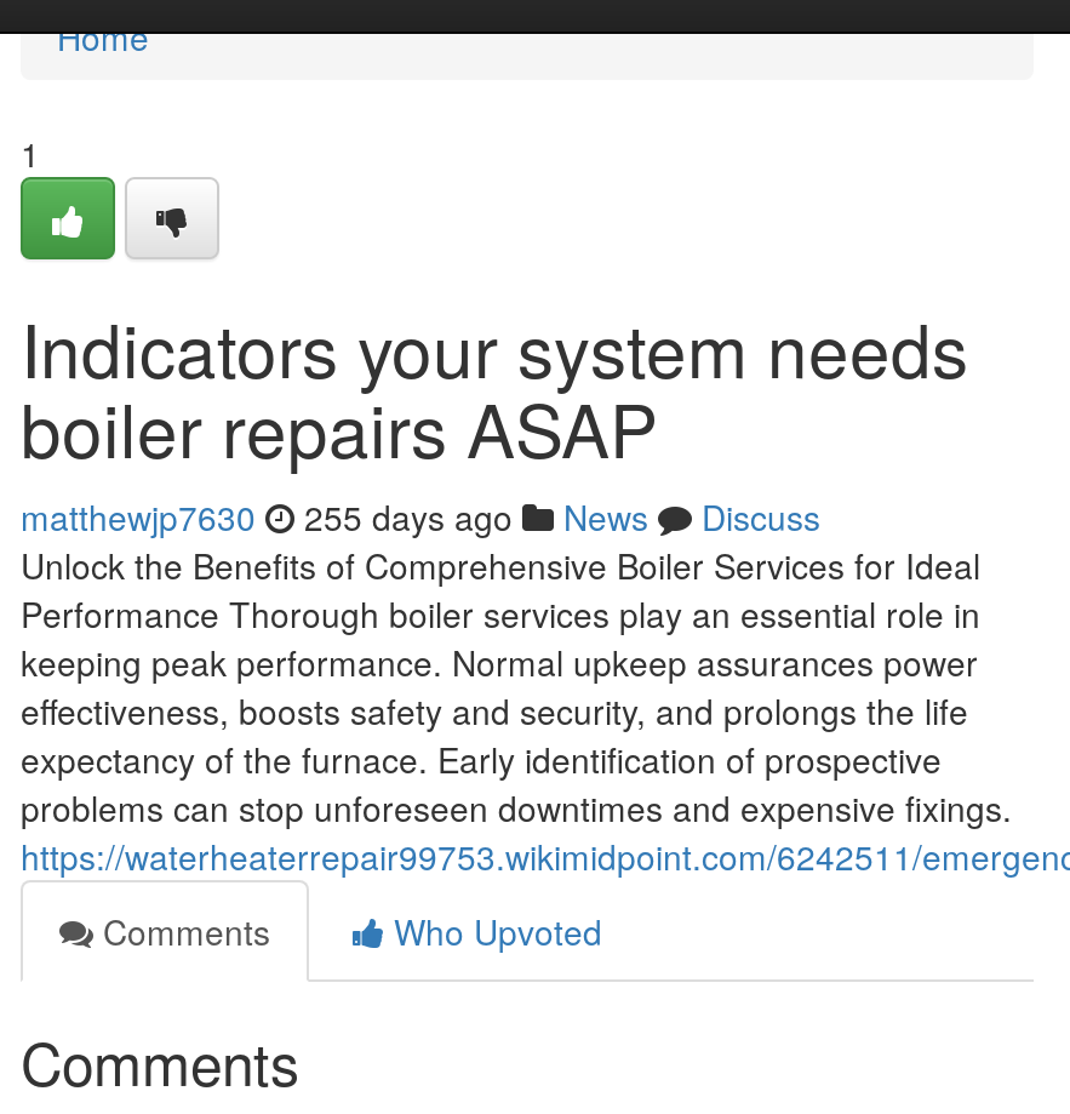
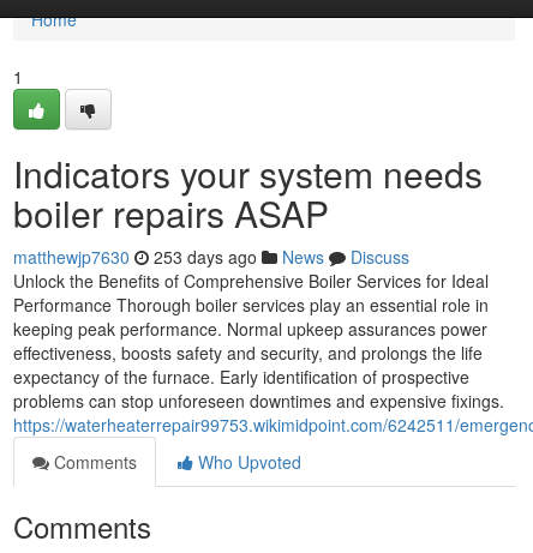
[21,492,820,541] matthewjp7630 255 days ago News Discuss -> [13,245,409,269] matthewjp7630 253 days ago News Discuss

